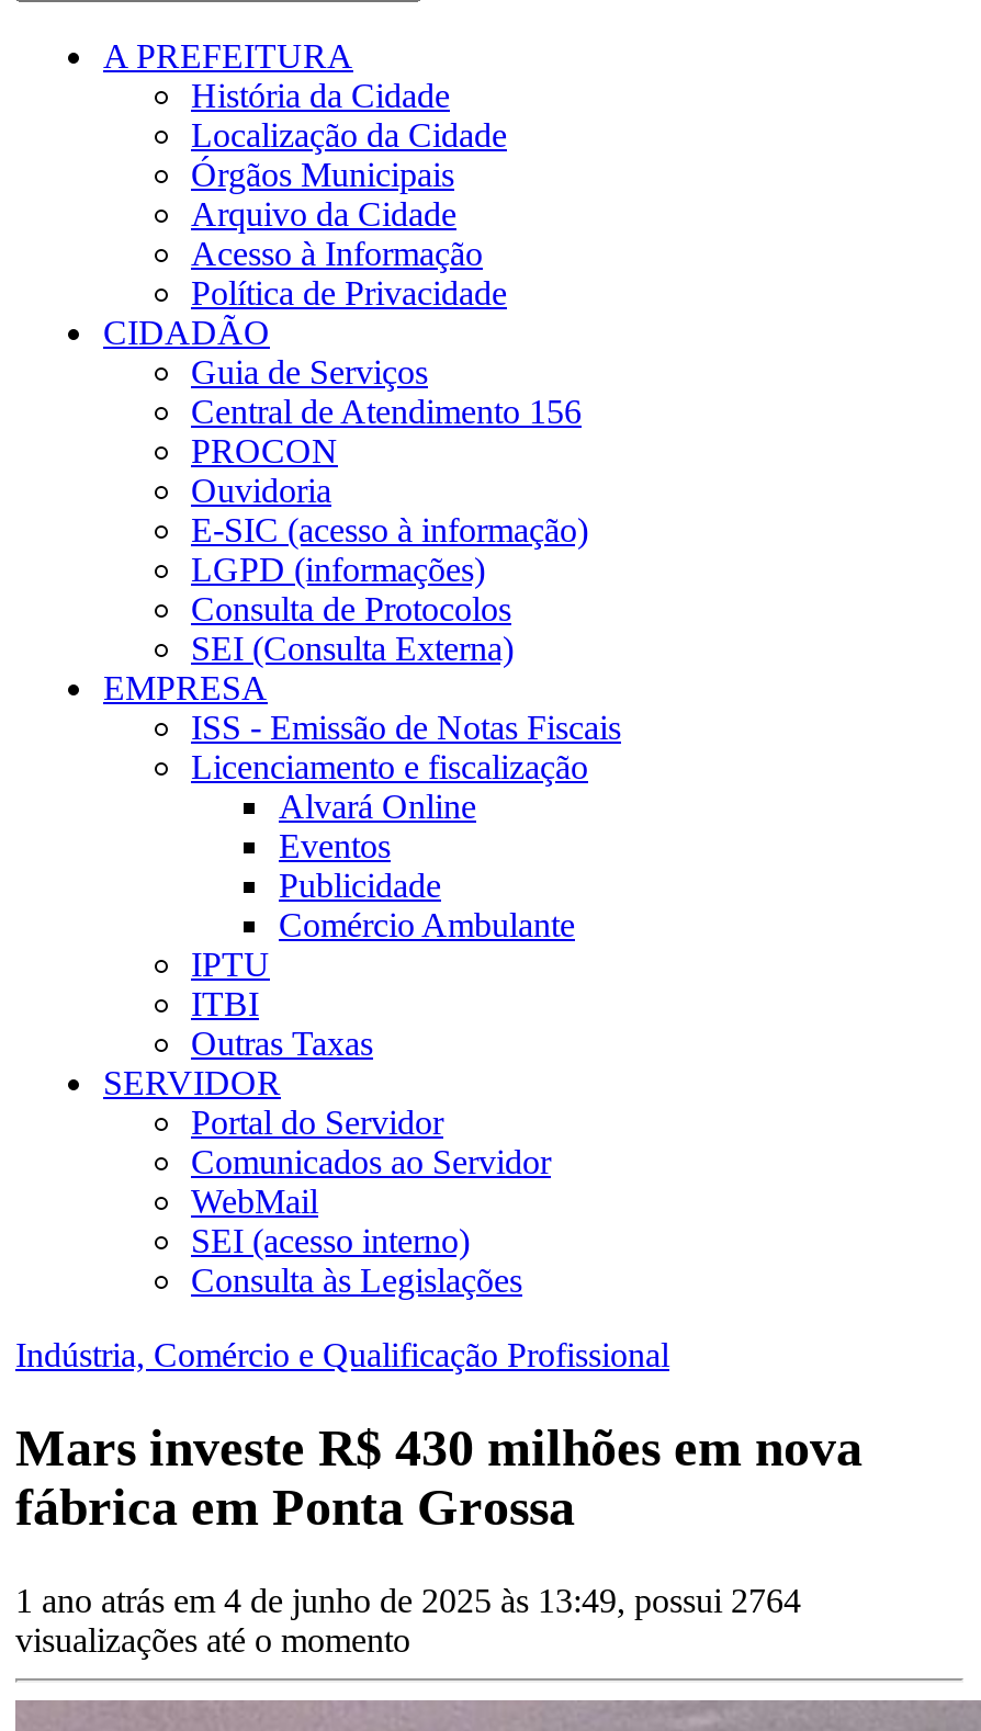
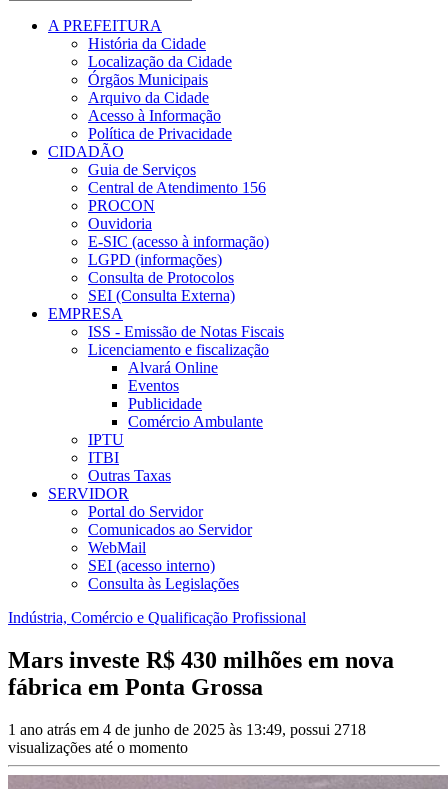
[15,1582,801,1619] 1 ano atrás em 4 de junho de 2025 às 13:49, possui 2764 -> [8,721,366,738] 1 ano atrás em 4 de junho de 2025 às 13:49, possui 2718

